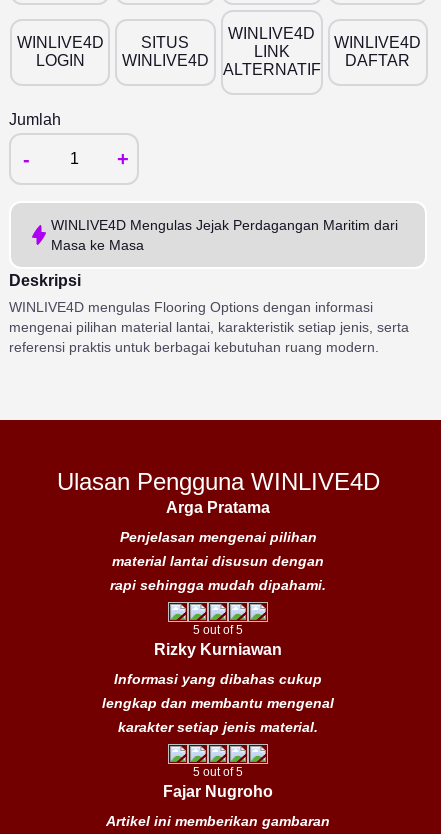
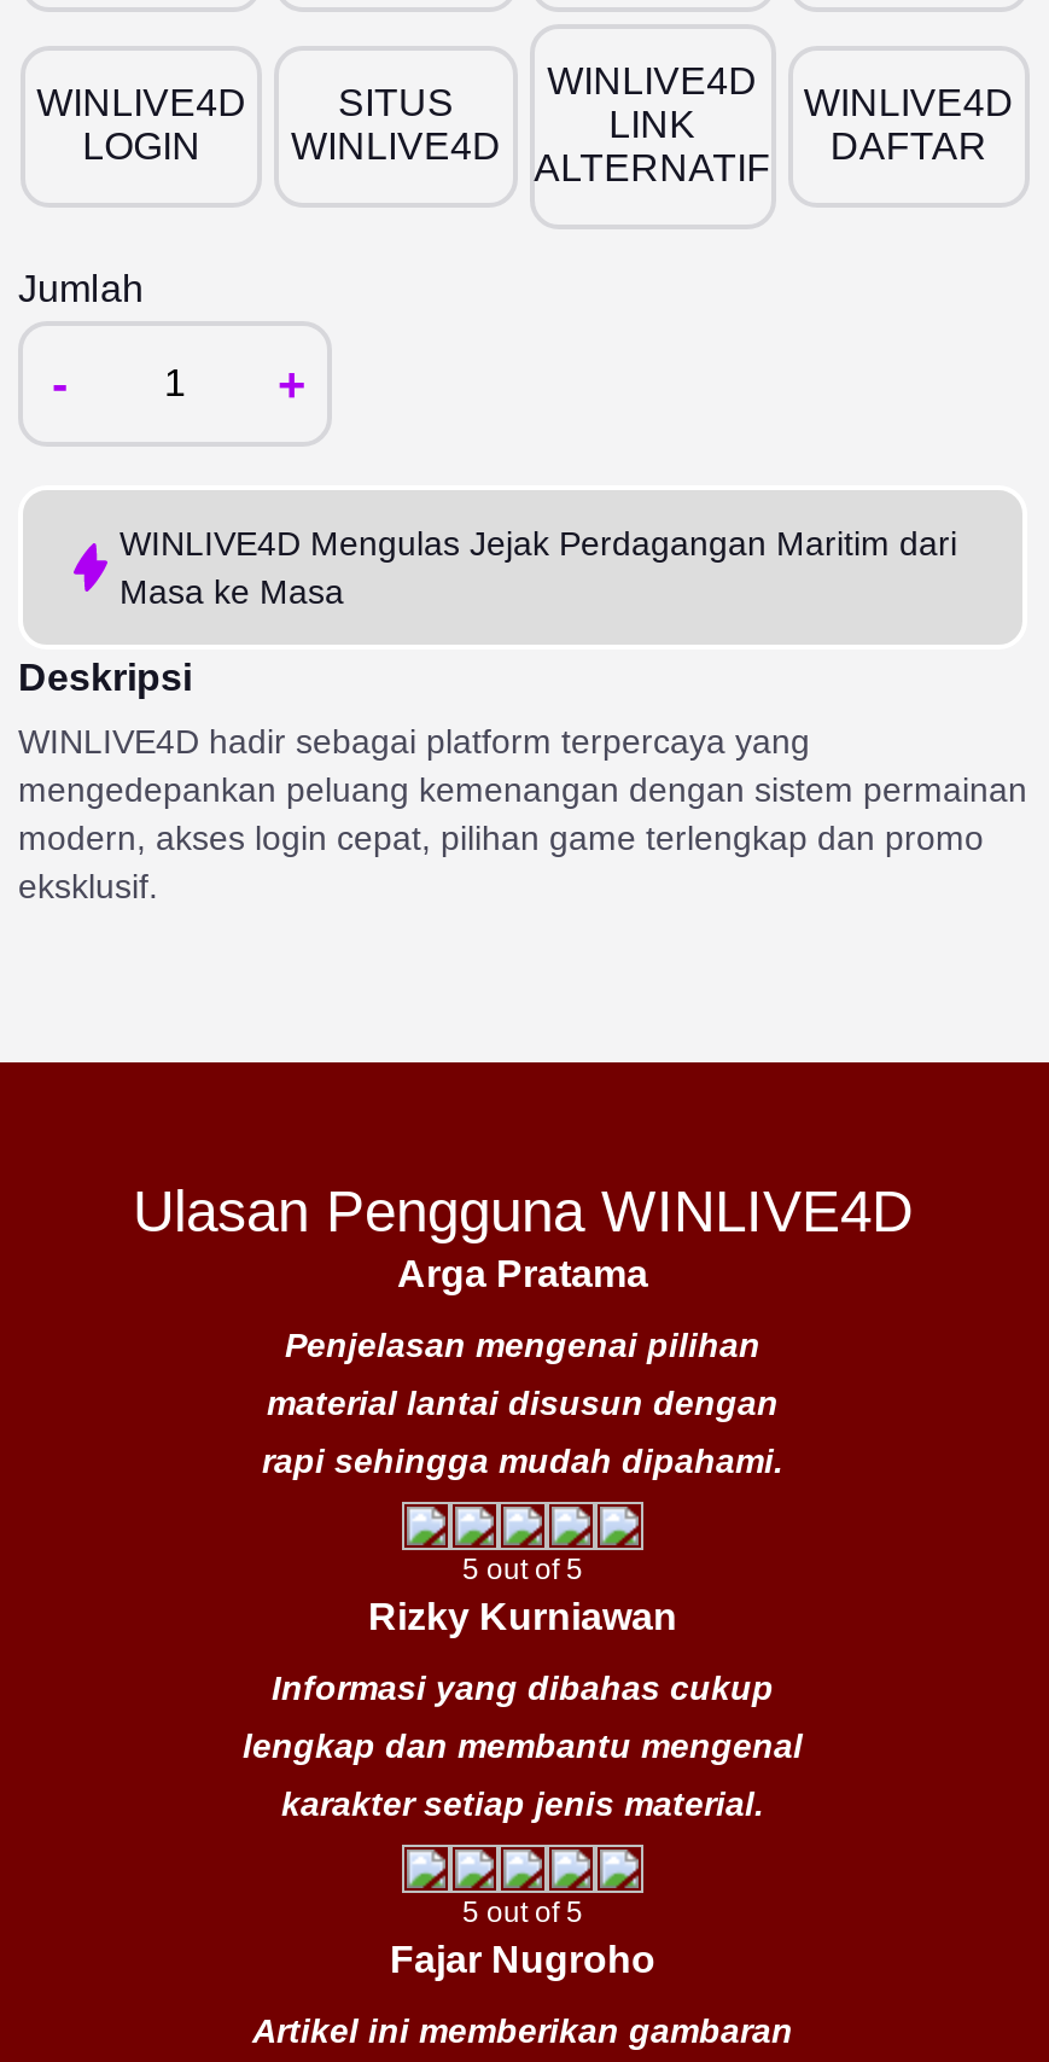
[9,298,409,354] WINLIVE4D mengulas Flooring Options dengan informasi | mengenai pilihan material lantai, karakteristik setiap jenis, serta | referensi praktis untuk berbagai kebutuhan ruang modern. -> [18,721,1027,904] WINLIVE4D hadir sebagai platform terpercaya yang | mengedepankan peluang kemenangan dengan sistem permainan | modern, akses login cepat, pilihan game terlengkap dan promo | eksklusif.

